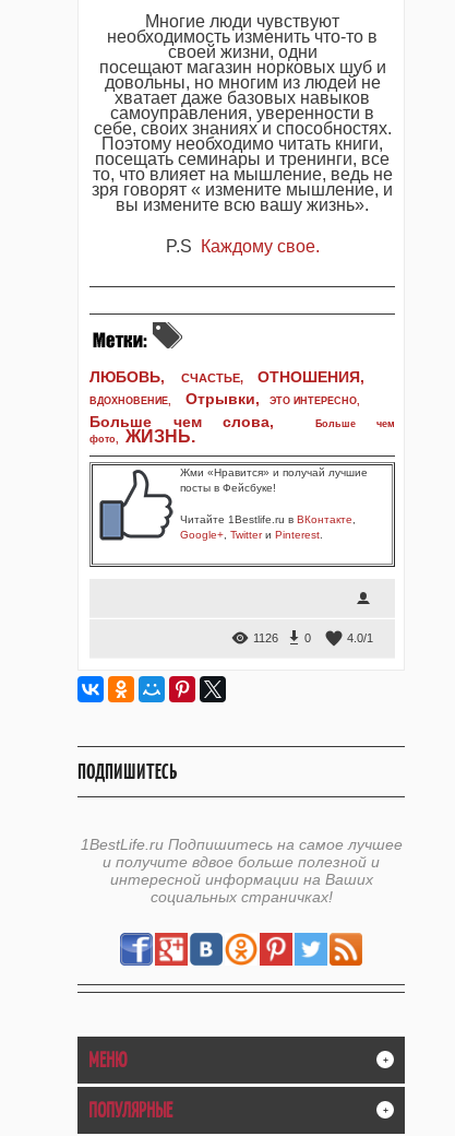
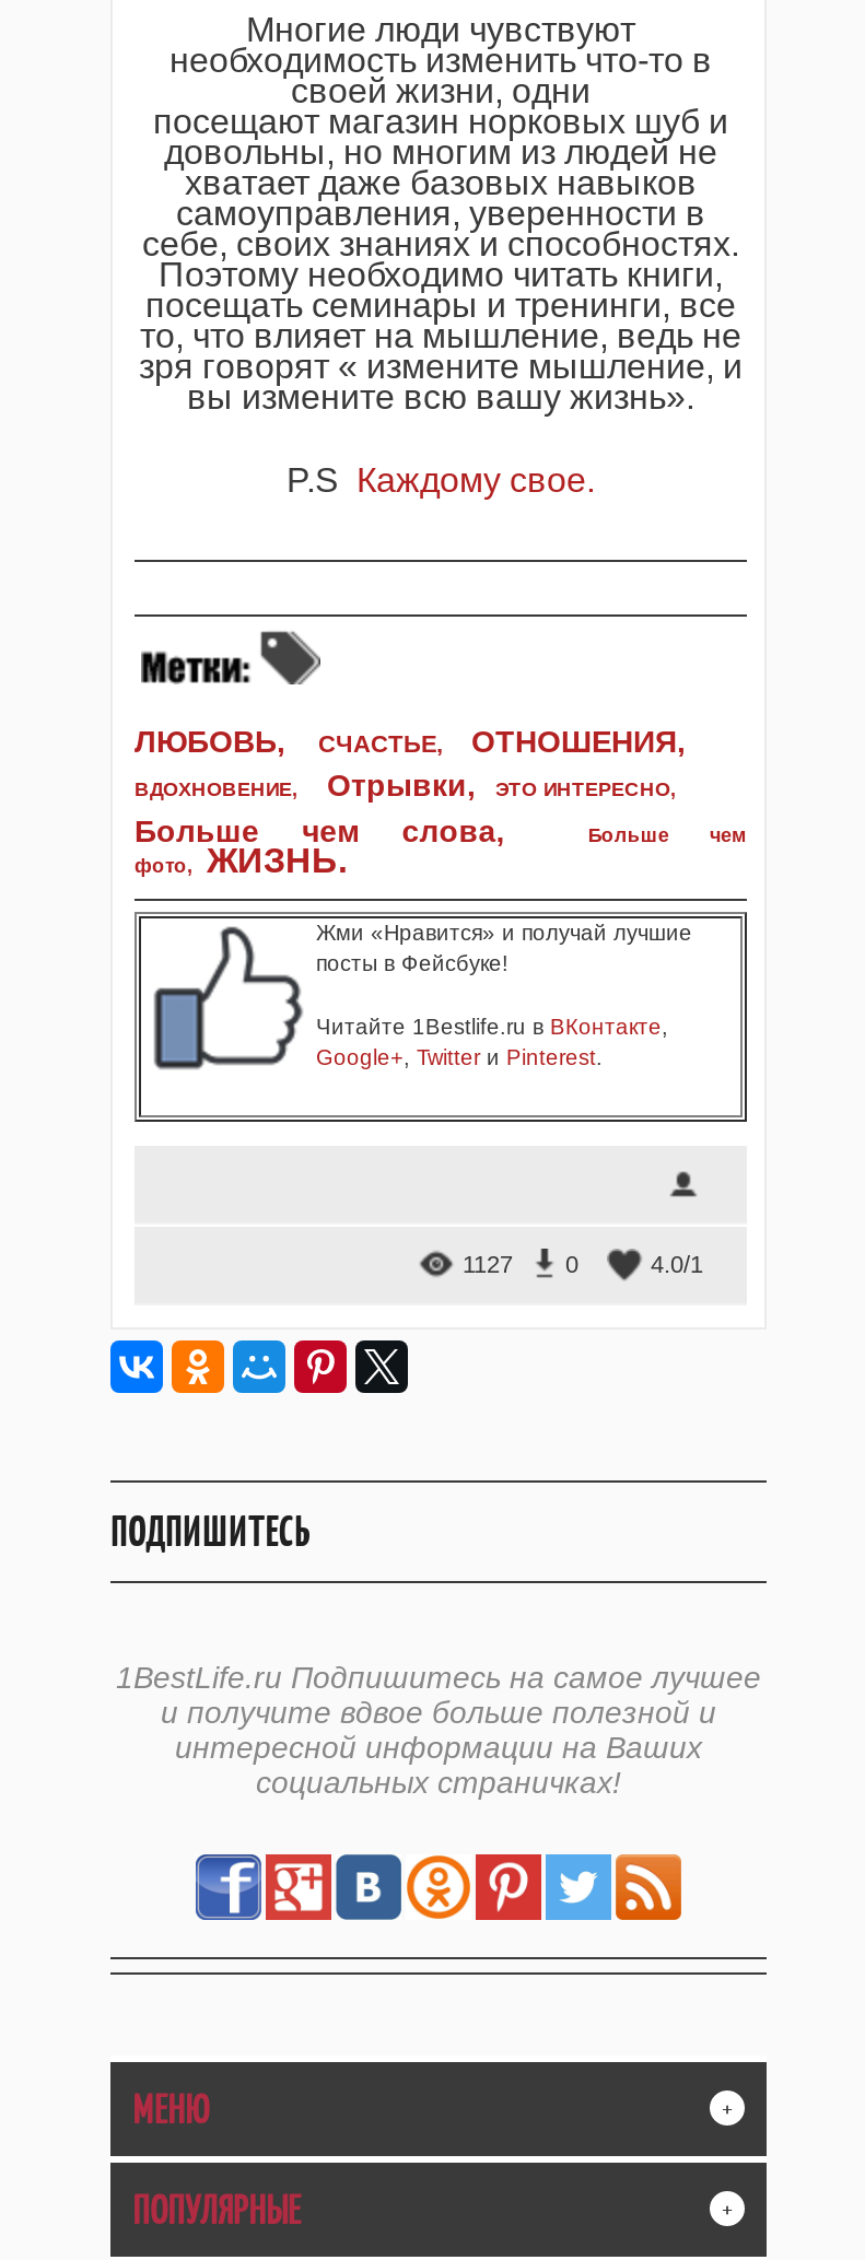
[253,631,311,644] 1126 0 -> [463,1251,578,1277] 1127 0

